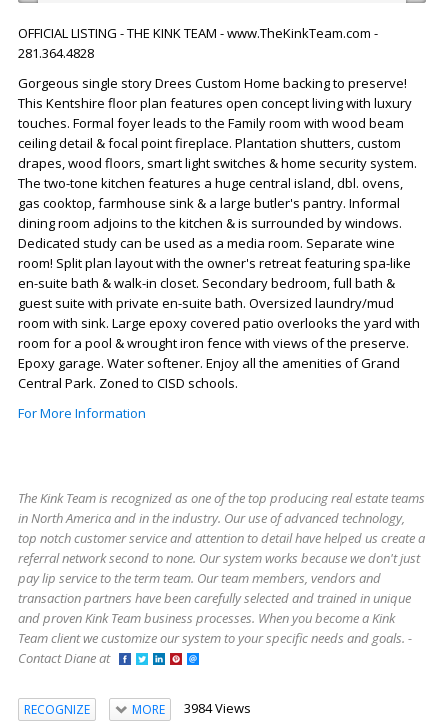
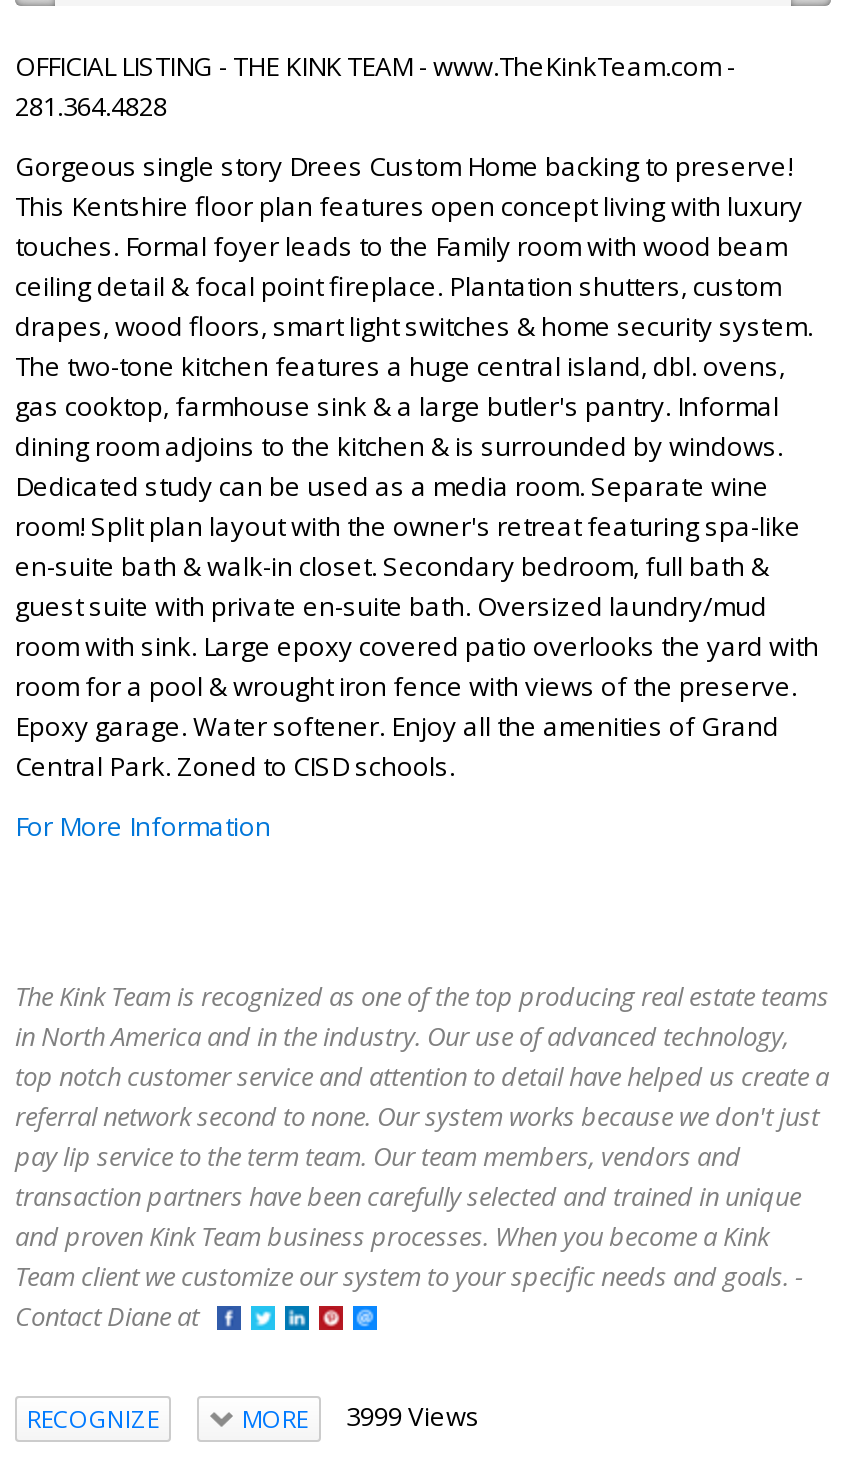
[131,699,250,718] MORE 3984 Views -> [242,1398,480,1436] MORE 3999 Views

